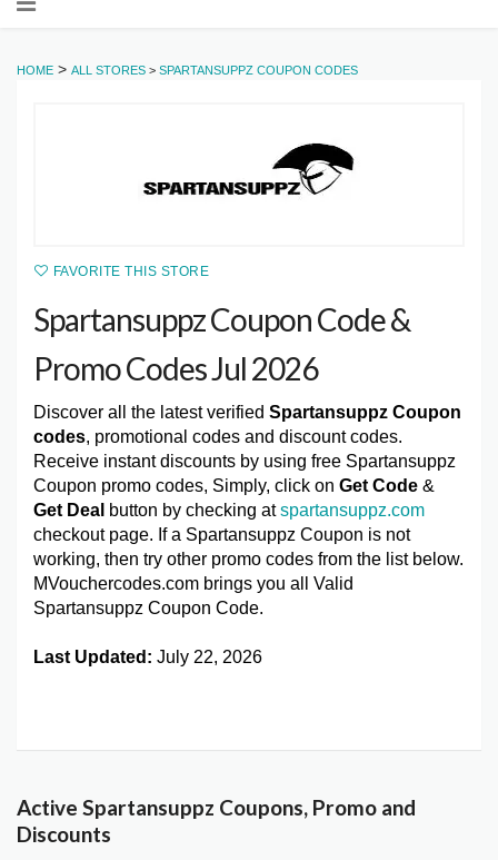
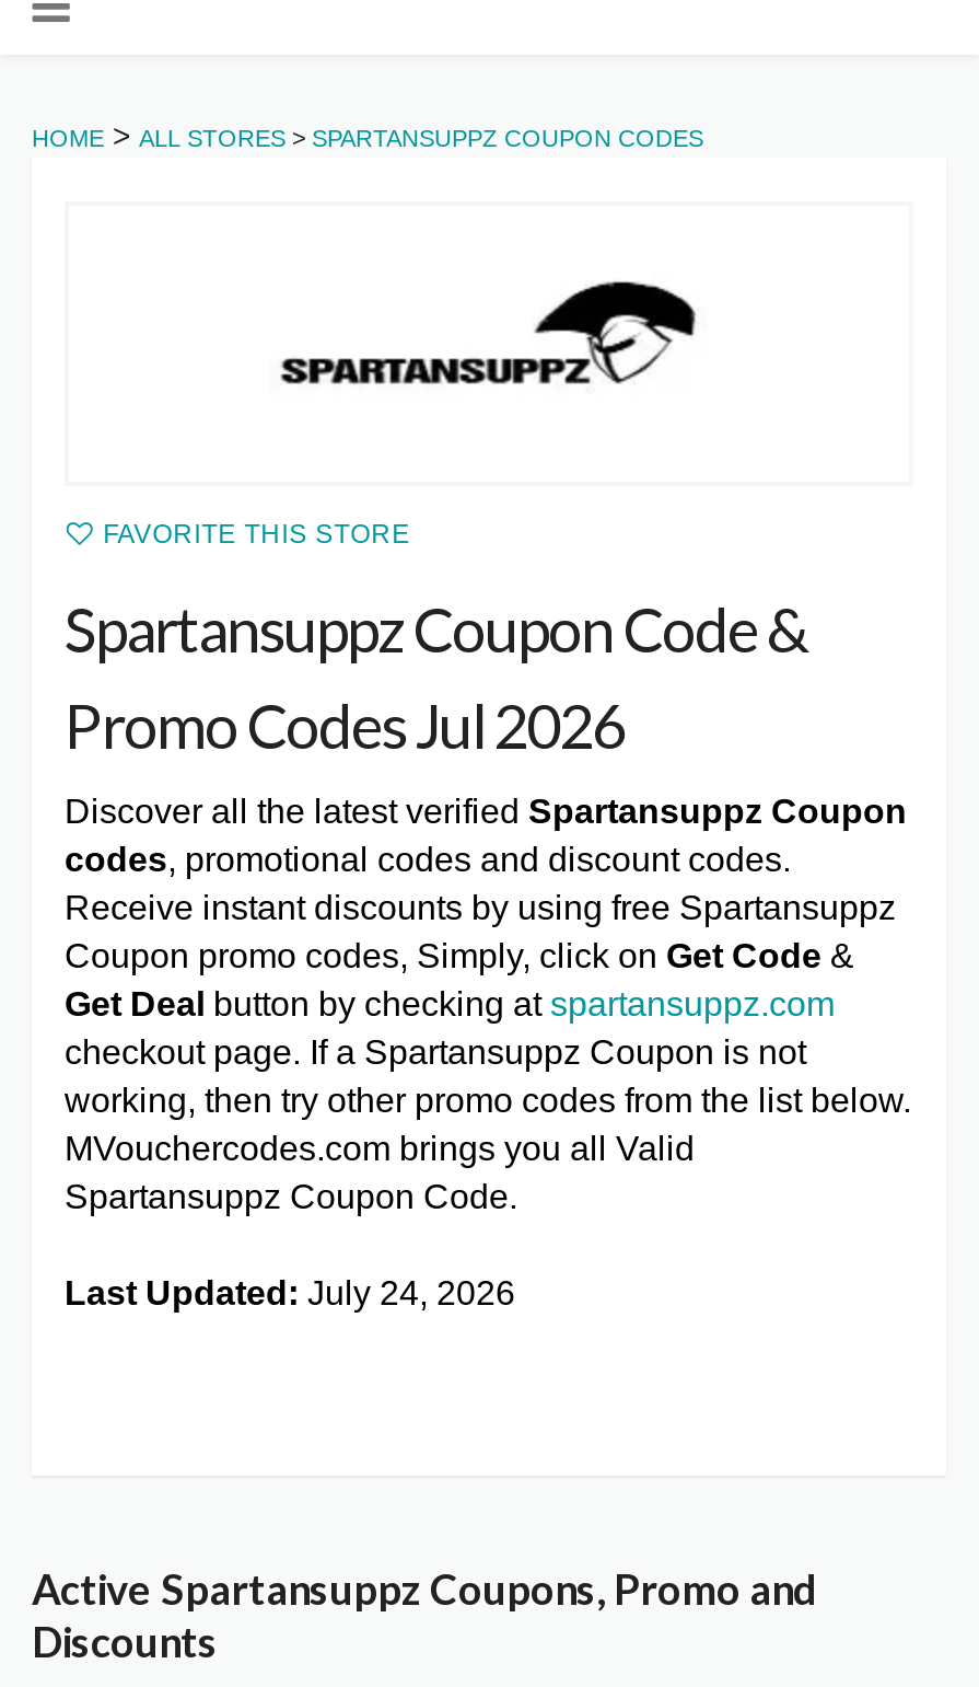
[33,647,262,666] Last Updated: July 22, 2026 -> [65,1273,515,1311] Last Updated: July 24, 2026

